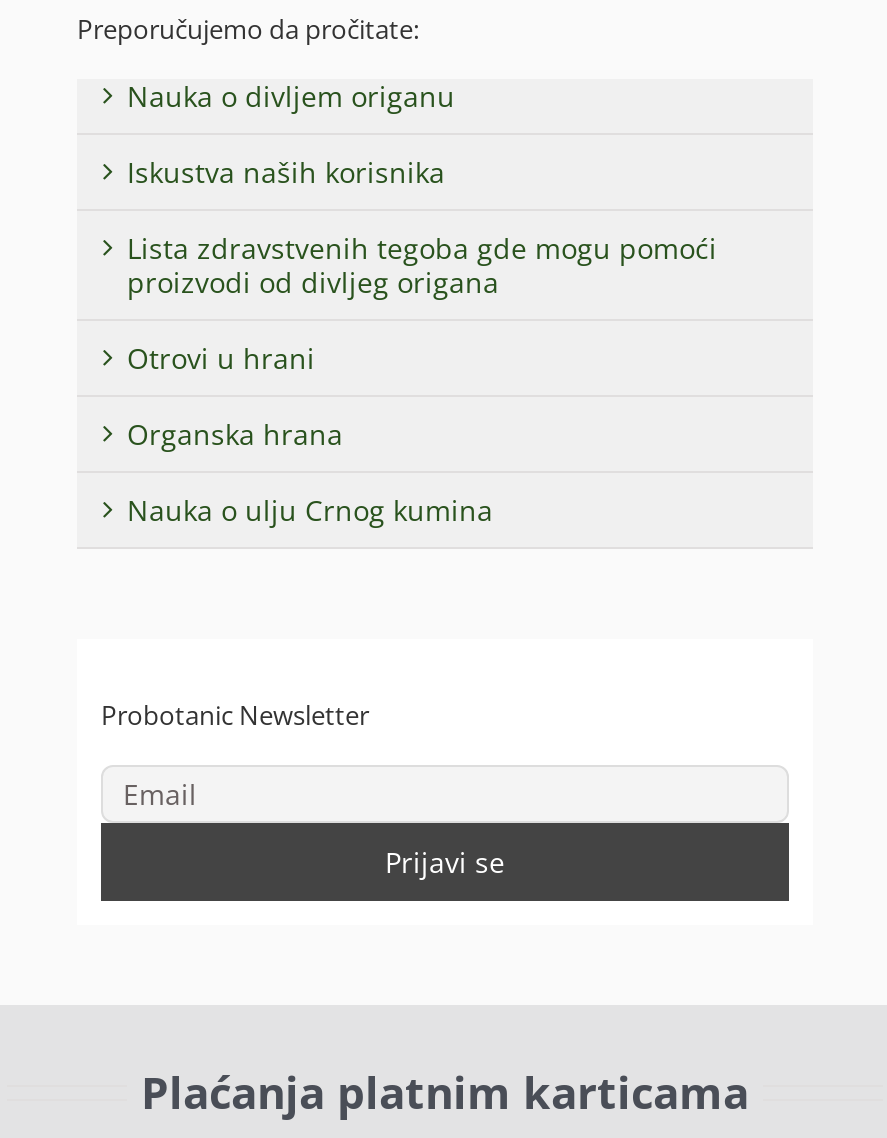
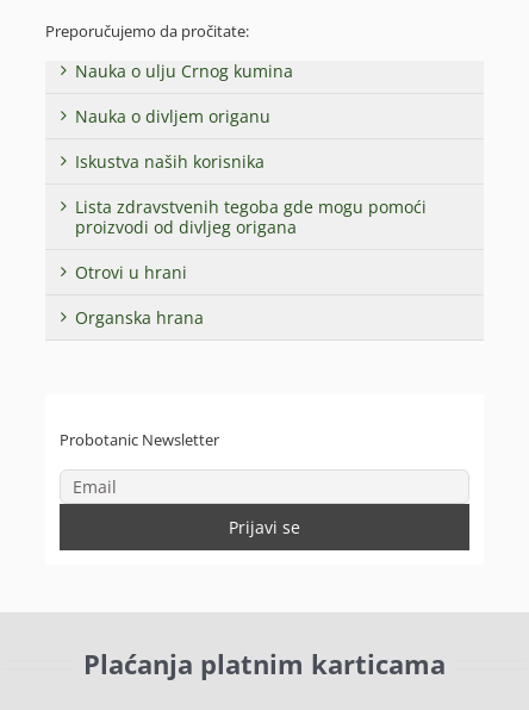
moved [127,78,717,454] -> [75,105,427,329]: Nauka o divljem origanu | Iskustva naših korisnika | Lista zdravstvenih tegoba gde mogu pomoći | proizvodi od divljeg origana | Otrovi u hrani | Organska hrana
moved [127,492,493,530] -> [75,60,293,83]: Nauka o ulju Crnog kumina

